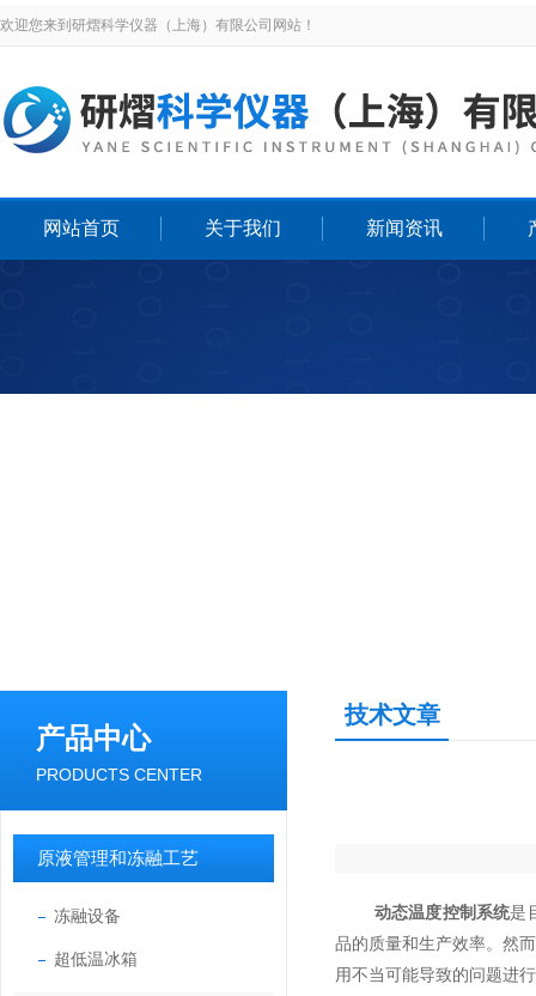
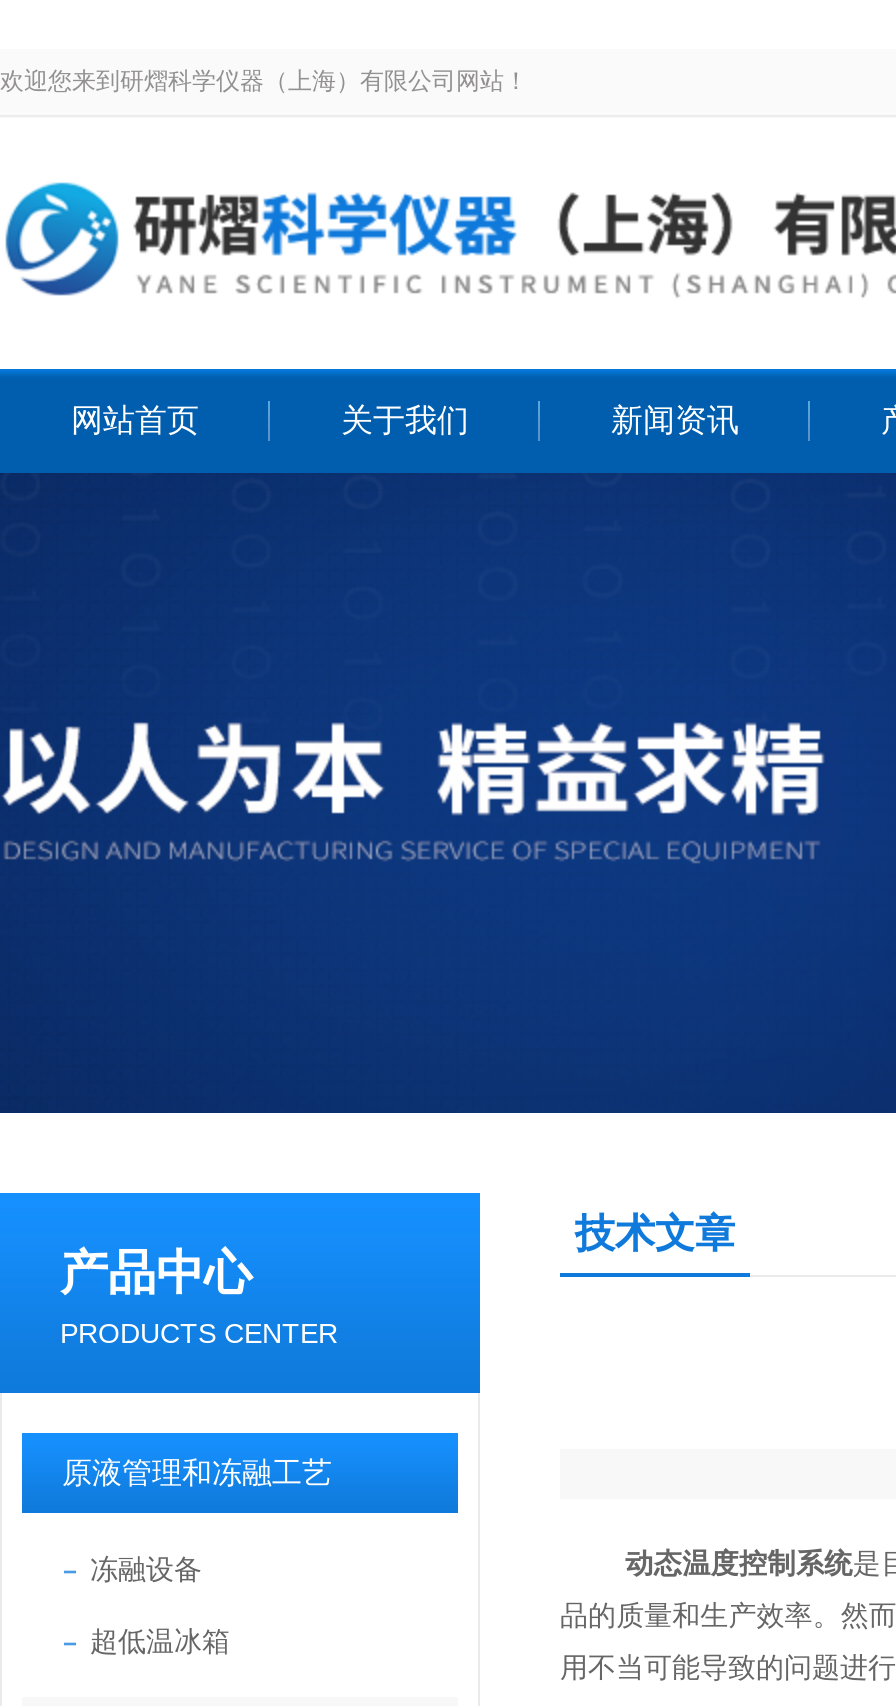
none -> [6,697,890,1115] [image]

